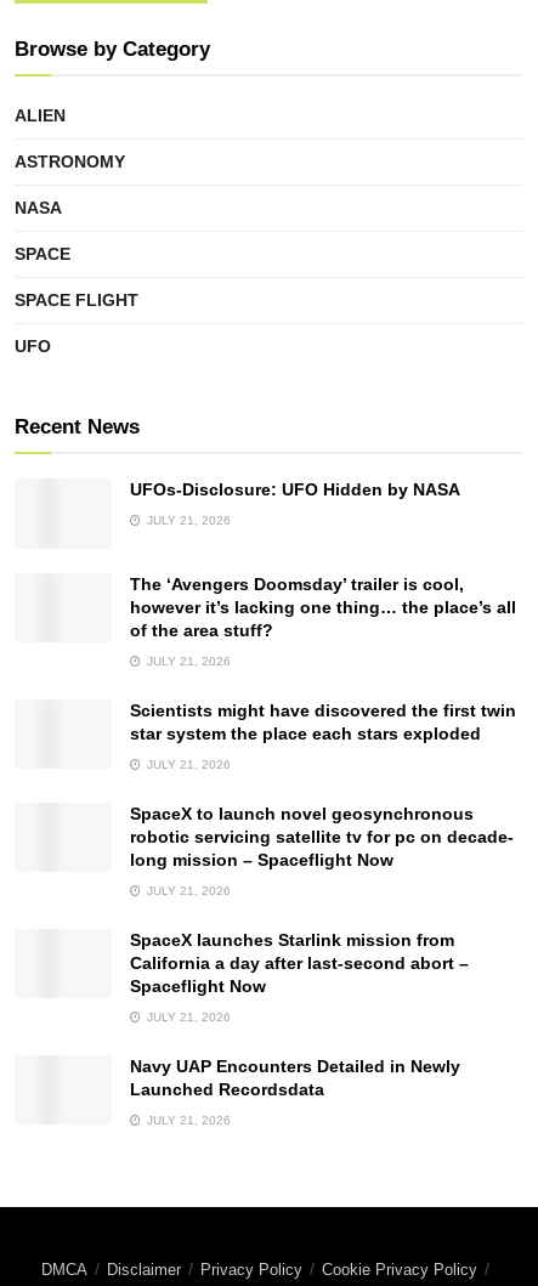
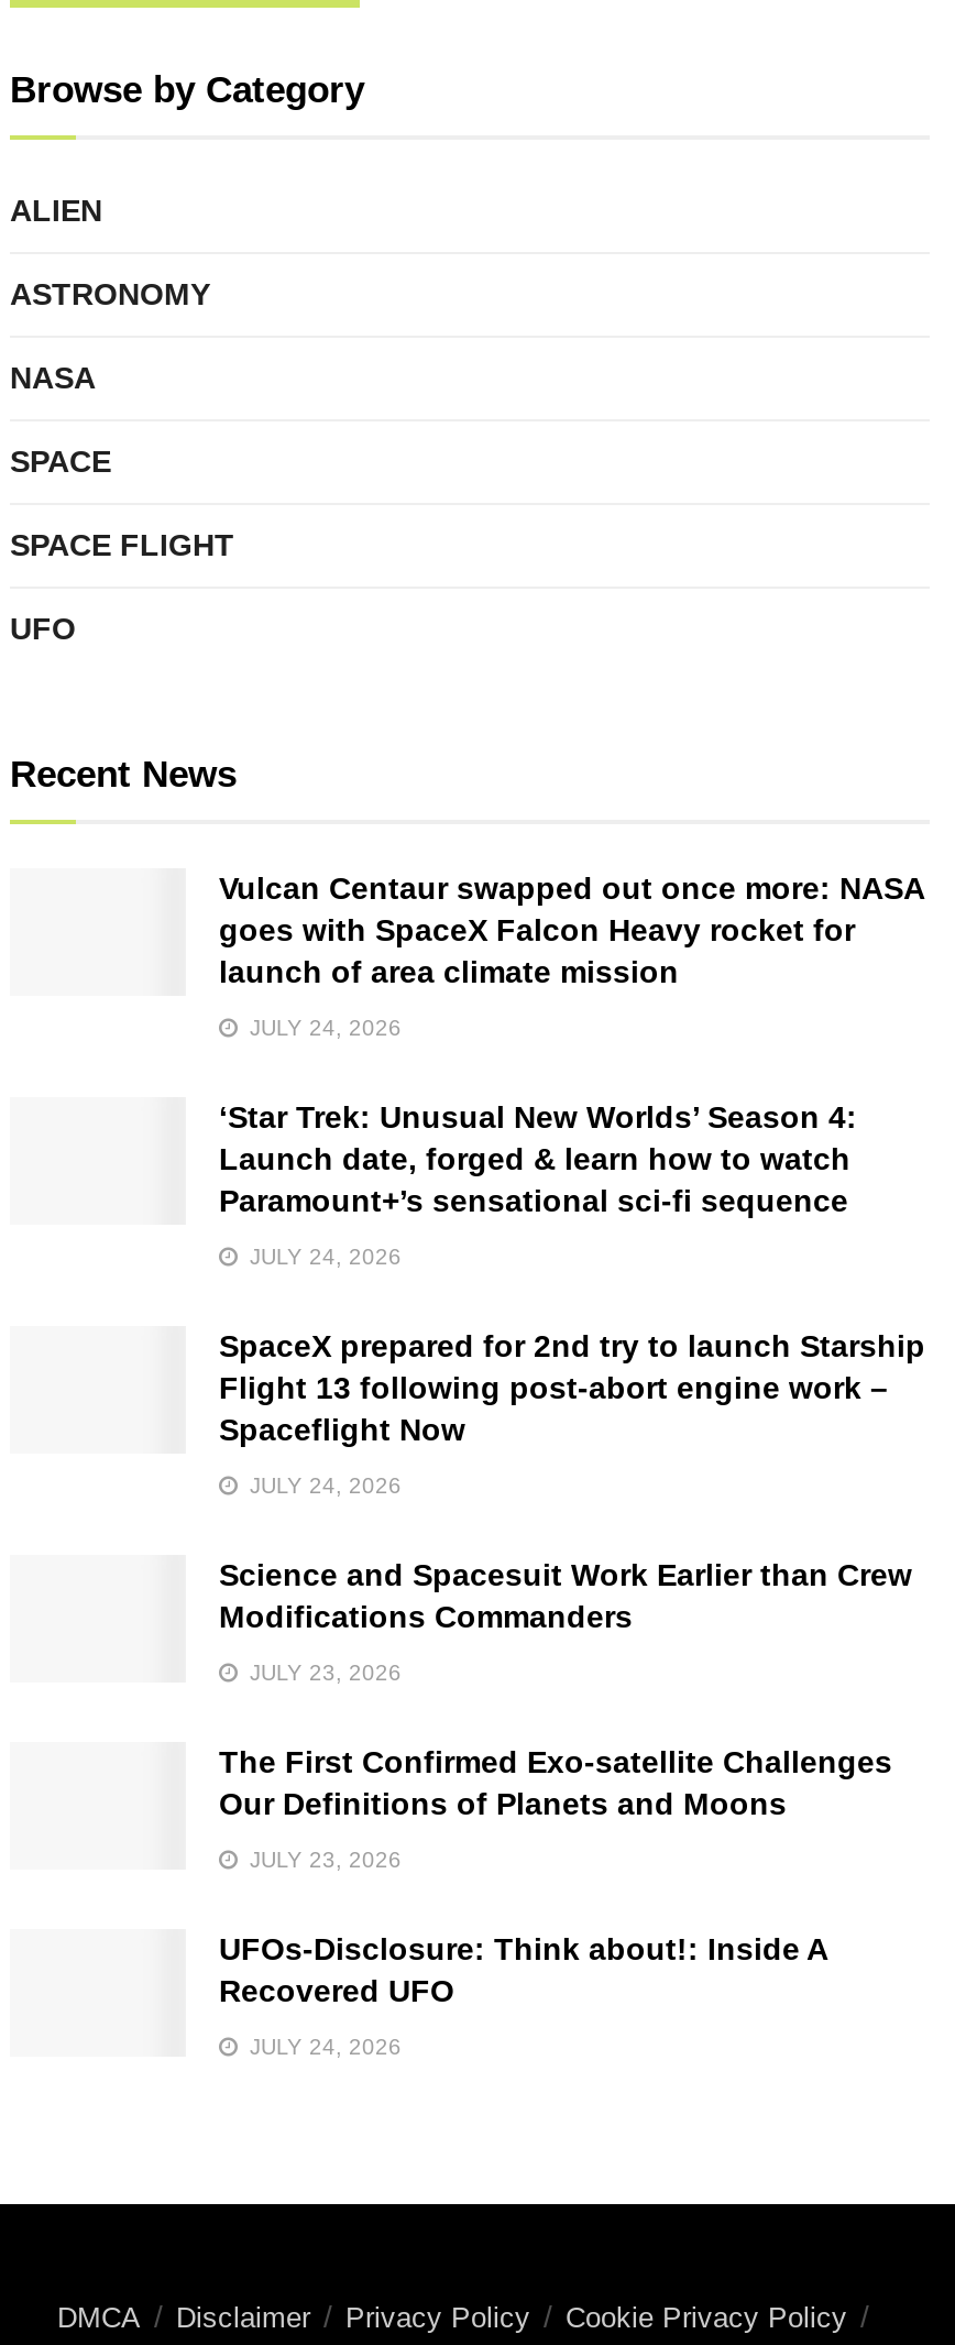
[130,480,516,972] UFOs-Disclosure: UFO Hidden by NASA | JULY 21, 2026 | The ‘Avengers Doomsday’ trailer is cool, | however it’s lacking one thing… the place’s all | of the area stuff? | JULY 21, 2026 | Scientists might have discovered the first twin | star system the place each stars exploded | JULY 21, 2026 | SpaceX to launch novel geosynchronous | robotic servicing satellite tv for pc on decade- | long mission – Spaceflight Now | JULY 21, 2026 | SpaceX launches Starlink mission from | California a day after last-second abort – -> [219,872,925,1406] Vulcan Centaur swapped out once more: NASA | goes with SpaceX Falcon Heavy rocket for | launch of area climate mission | JULY 24, 2026 | ‘Star Trek: Unusual New Worlds’ Season 4: | Launch date, forged & learn how to watch | Paramount+’s sensational sci-fi sequence | JULY 24, 2026 | SpaceX prepared for 2nd try to launch Starship | Flight 13 following post-abort engine work –
moved [130,976,266,995] -> [219,1413,465,1448]: Spaceflight Now
[130,1010,460,1127] JULY 21, 2026 | Navy UAP Encounters Detailed in Newly | Launched Recordsdata | JULY 21, 2026 -> [219,1475,912,2060] JULY 24, 2026 | Science and Spacesuit Work Earlier than Crew | Modifications Commanders | JULY 23, 2026 | The First Confirmed Exo-satellite Challenges | Our Definitions of Planets and Moons | JULY 23, 2026 | UFOs-Disclosure: Think about!: Inside A | Recovered UFO | JULY 24, 2026

